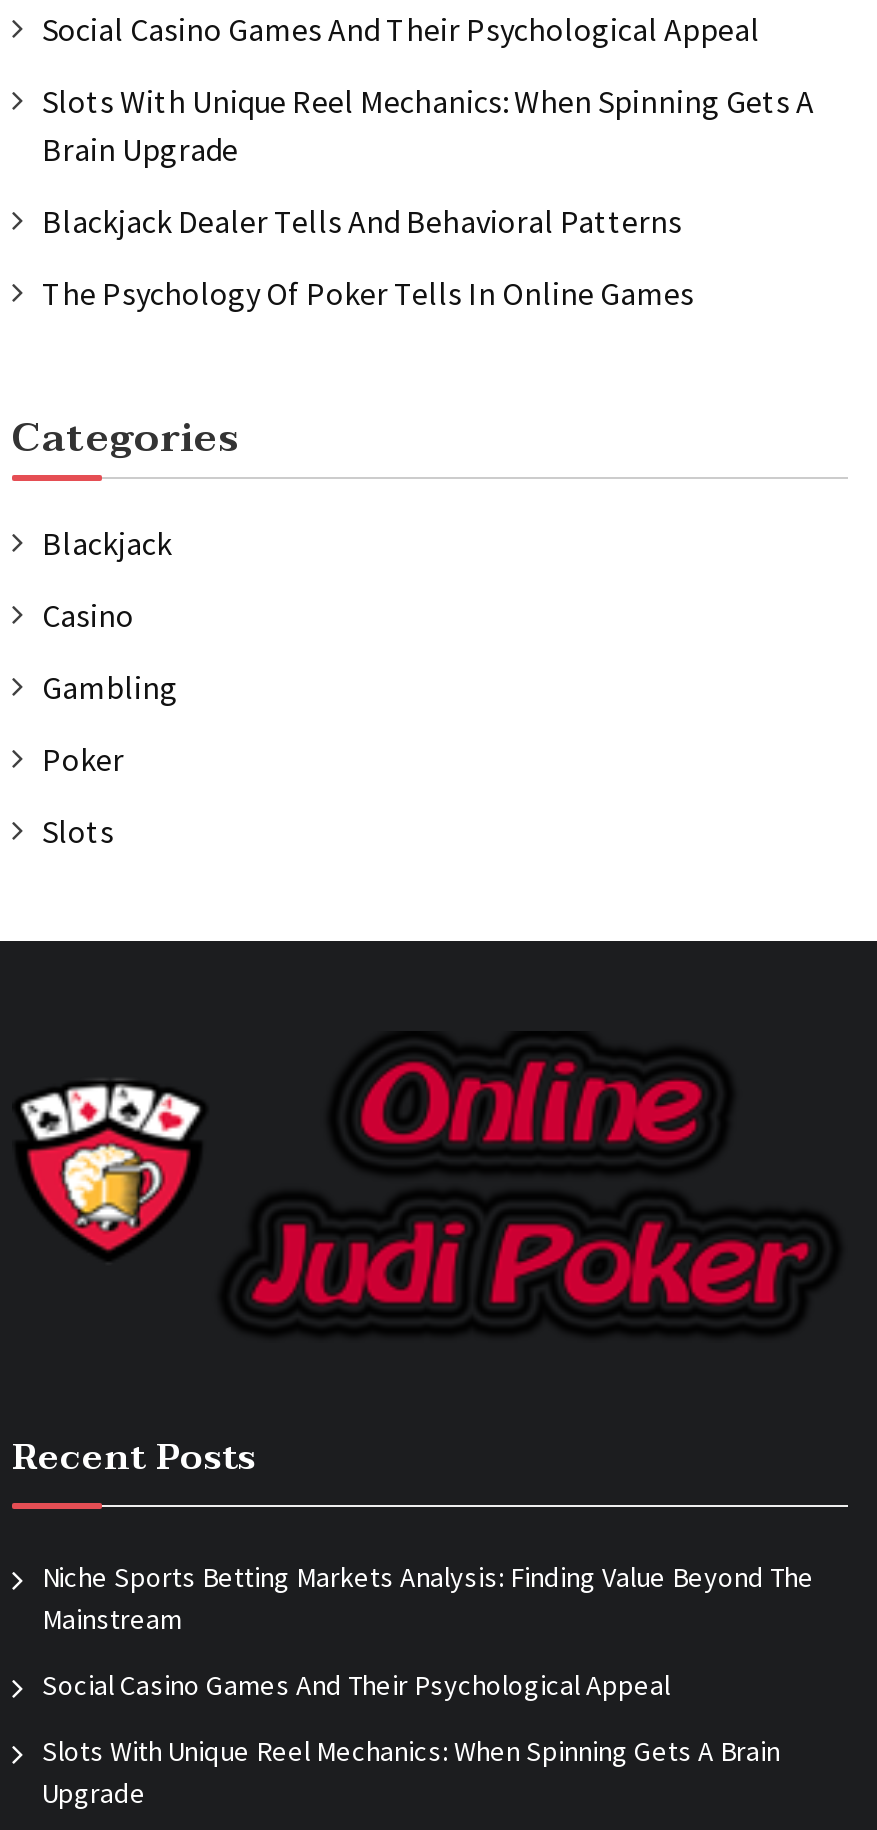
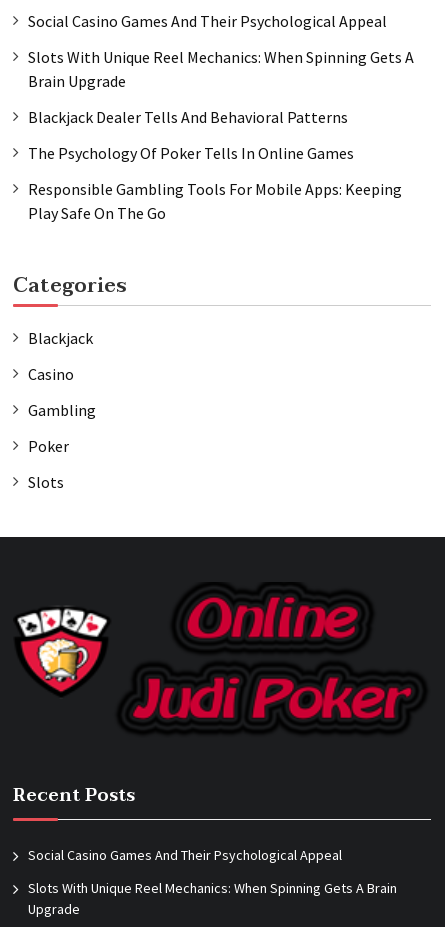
none -> [28,179,402,223] Responsible Gambling Tools For Mobile Apps: Keeping | Play Safe On The Go
moved [12,406,256,1490] -> [13,269,135,811]: [image] | Categories | Blackjack | Casino | Gambling | Poker | Slots | Recent Posts
[42,1560,814,1638] Niche Sports Betting Markets Analysis: Finding Value Beyond The | Mainstream -> none

